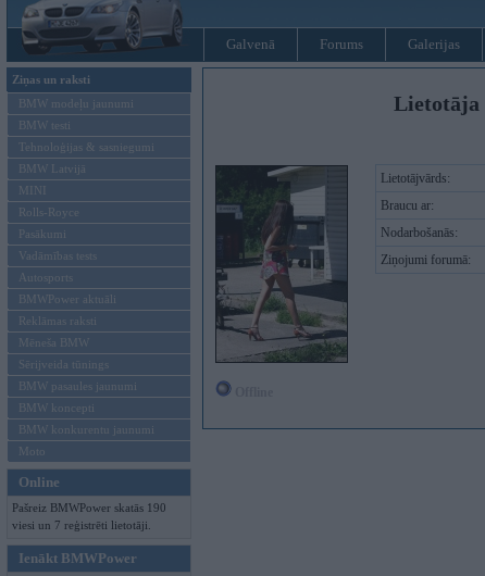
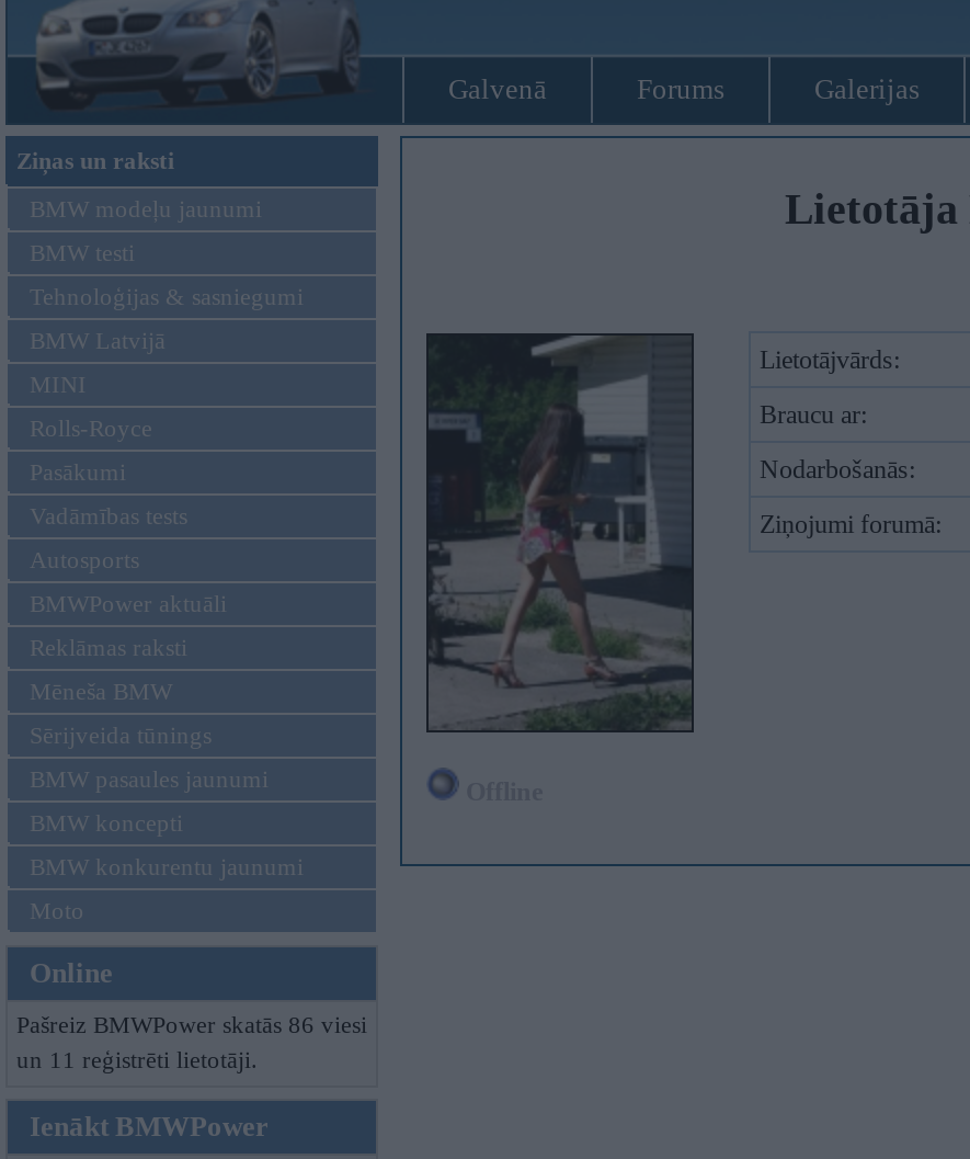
[12,501,166,531] Pašreiz BMWPower skatās 190 | viesi un 7 reģistrēti lietotāji. -> [16,1011,367,1072] Pašreiz BMWPower skatās 86 viesi | un 11 reģistrēti lietotāji.

